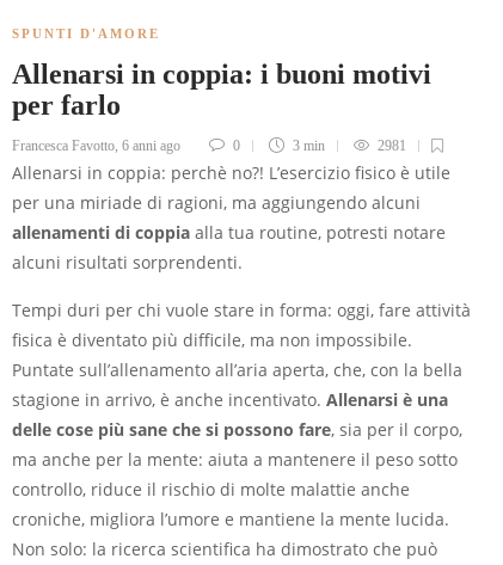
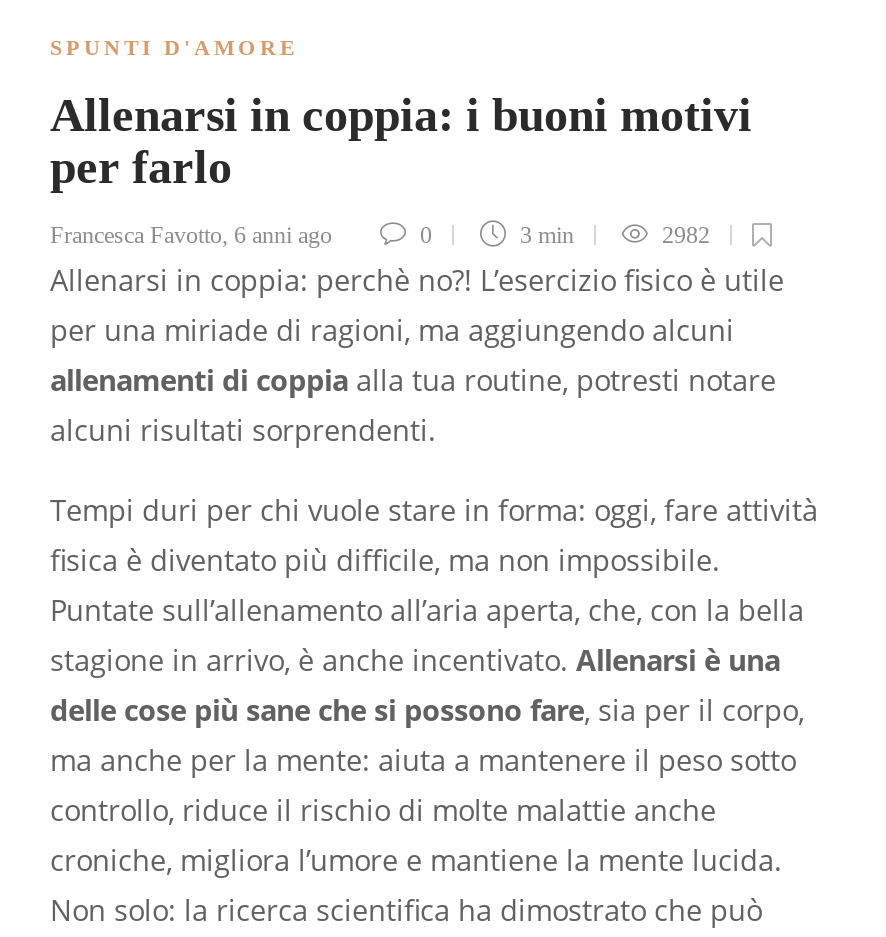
[374,137,406,154] 2981 -> [656,221,710,249] 2982

